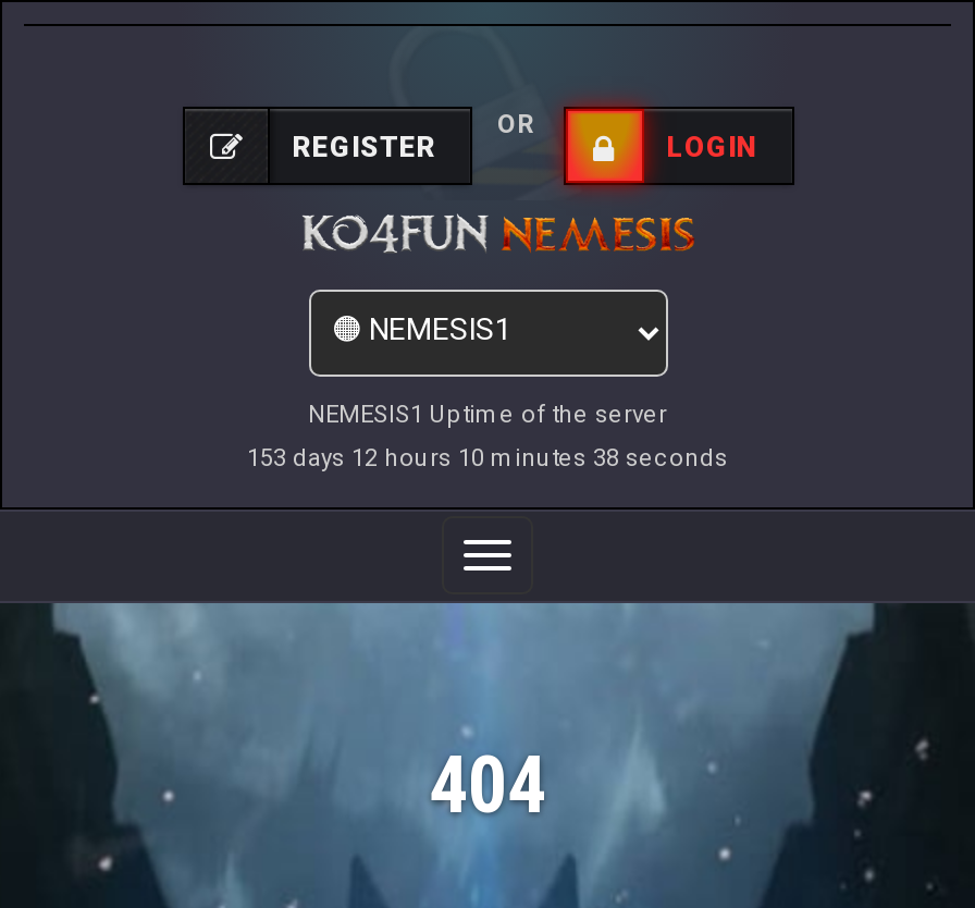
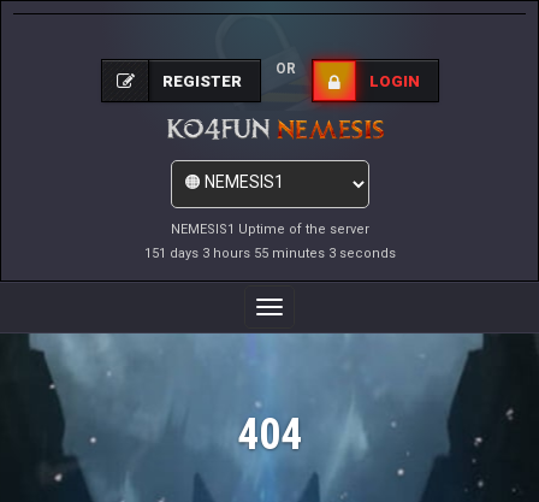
[247,444,728,472] 153 days 12 hours 10 minutes 38 seconds -> [144,245,395,261] 151 days 3 hours 55 minutes 3 seconds

